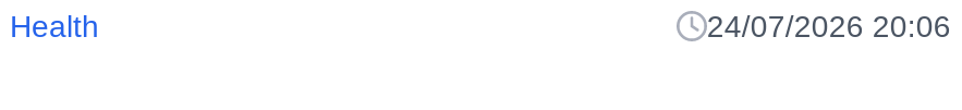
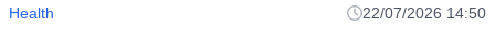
[707,9,951,44] 24/07/2026 20:06 -> [362,4,486,22] 22/07/2026 14:50

